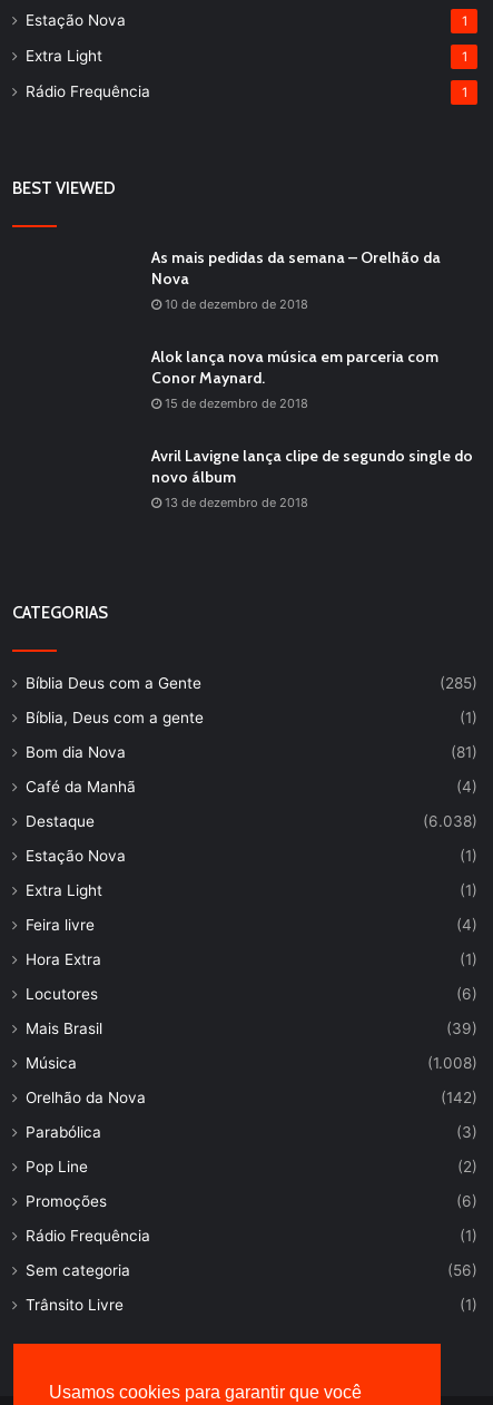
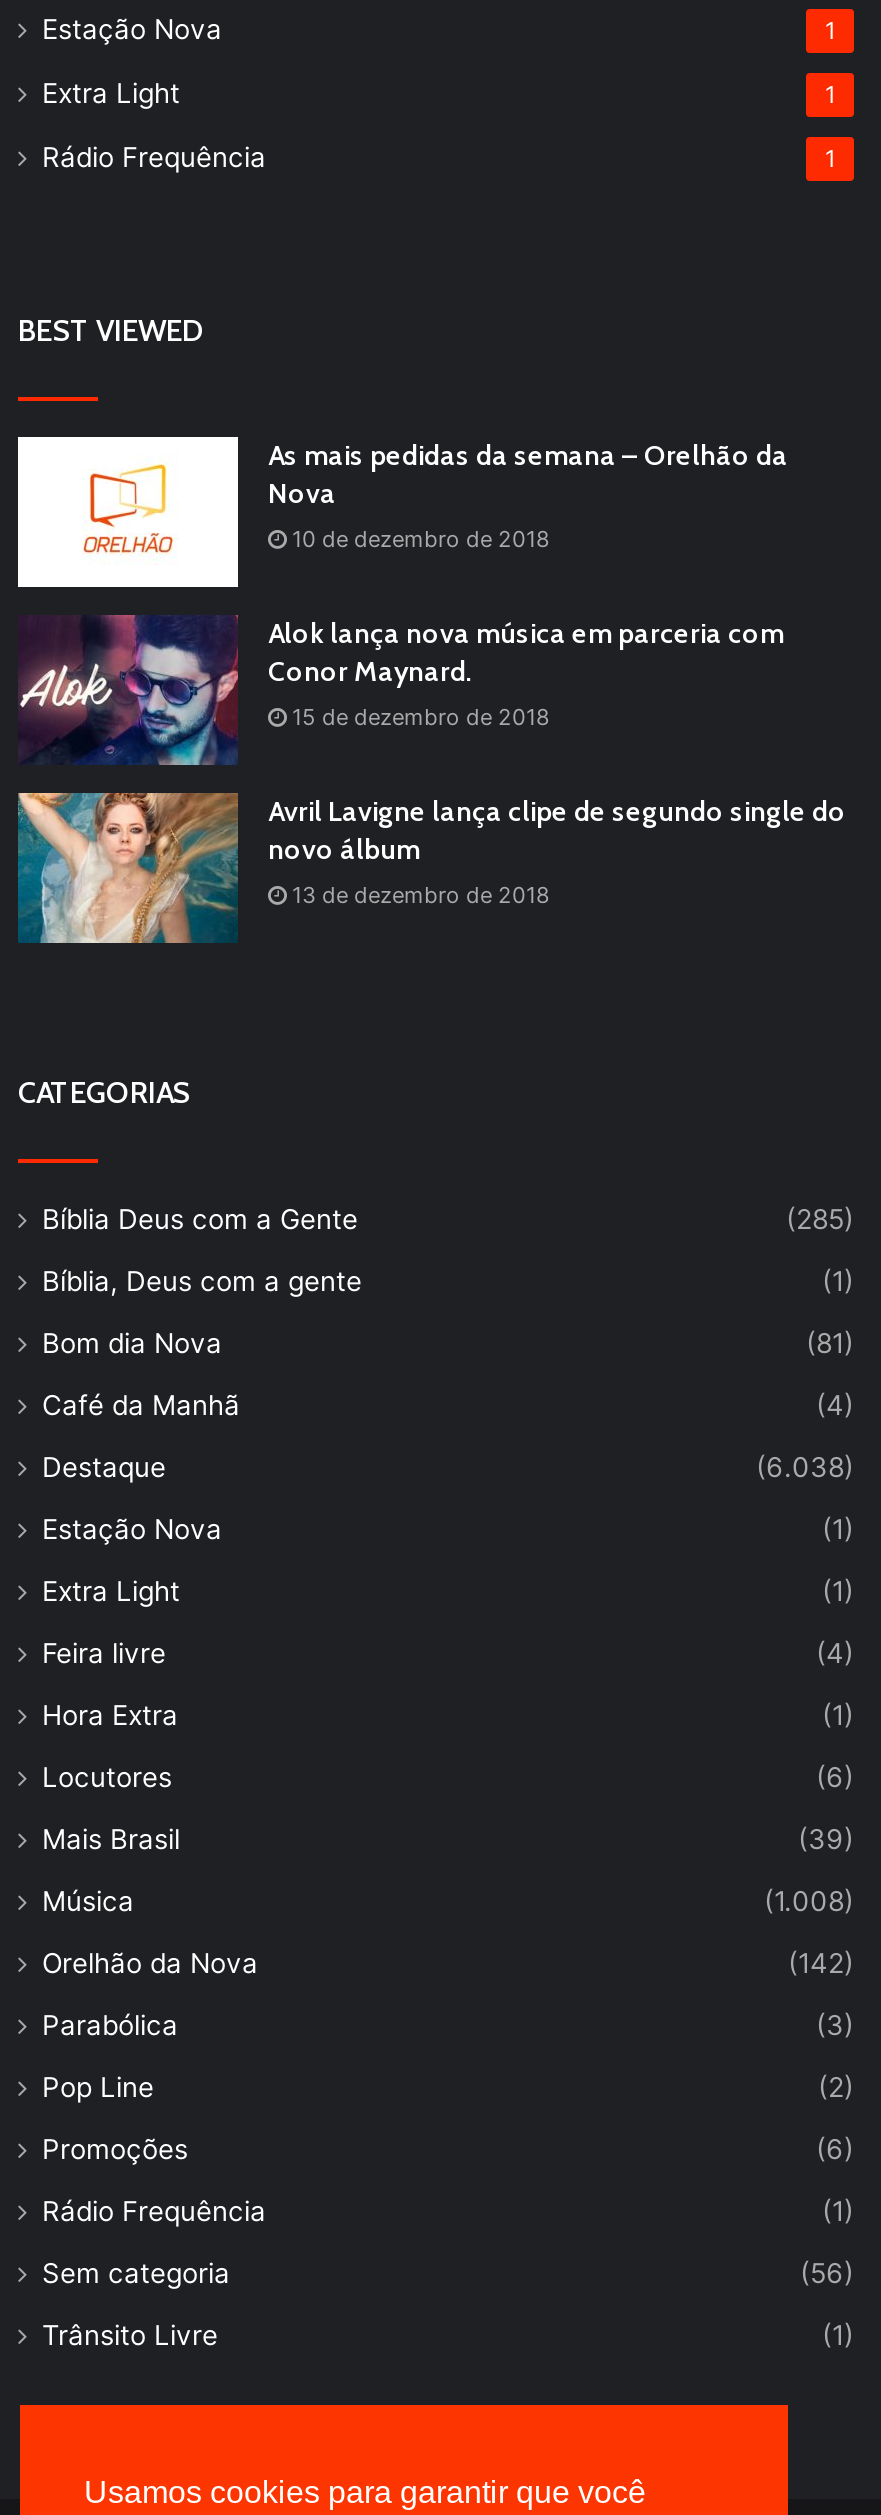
none -> [16,435,240,589] [image]
none -> [18,613,240,767] [image]
none -> [16,791,240,945] [image]

